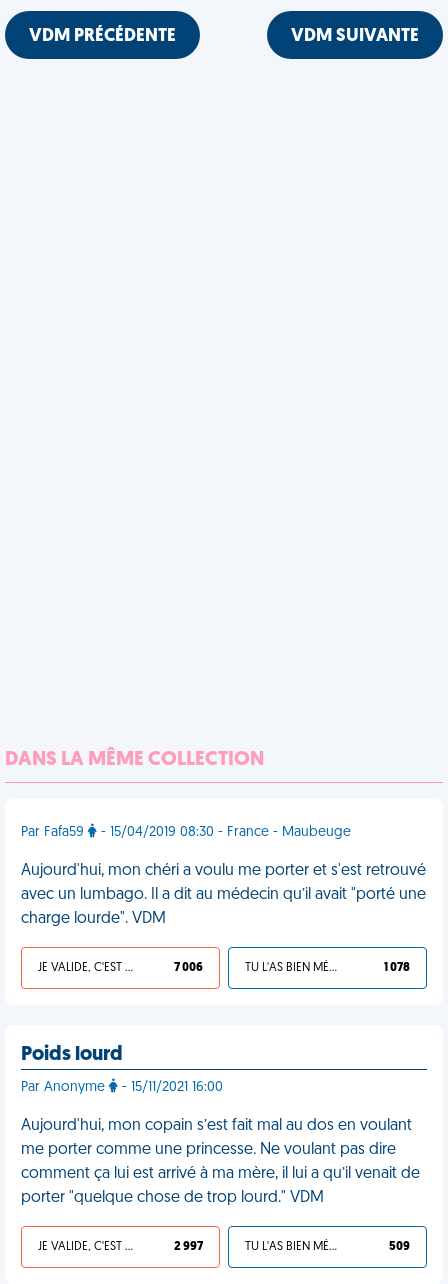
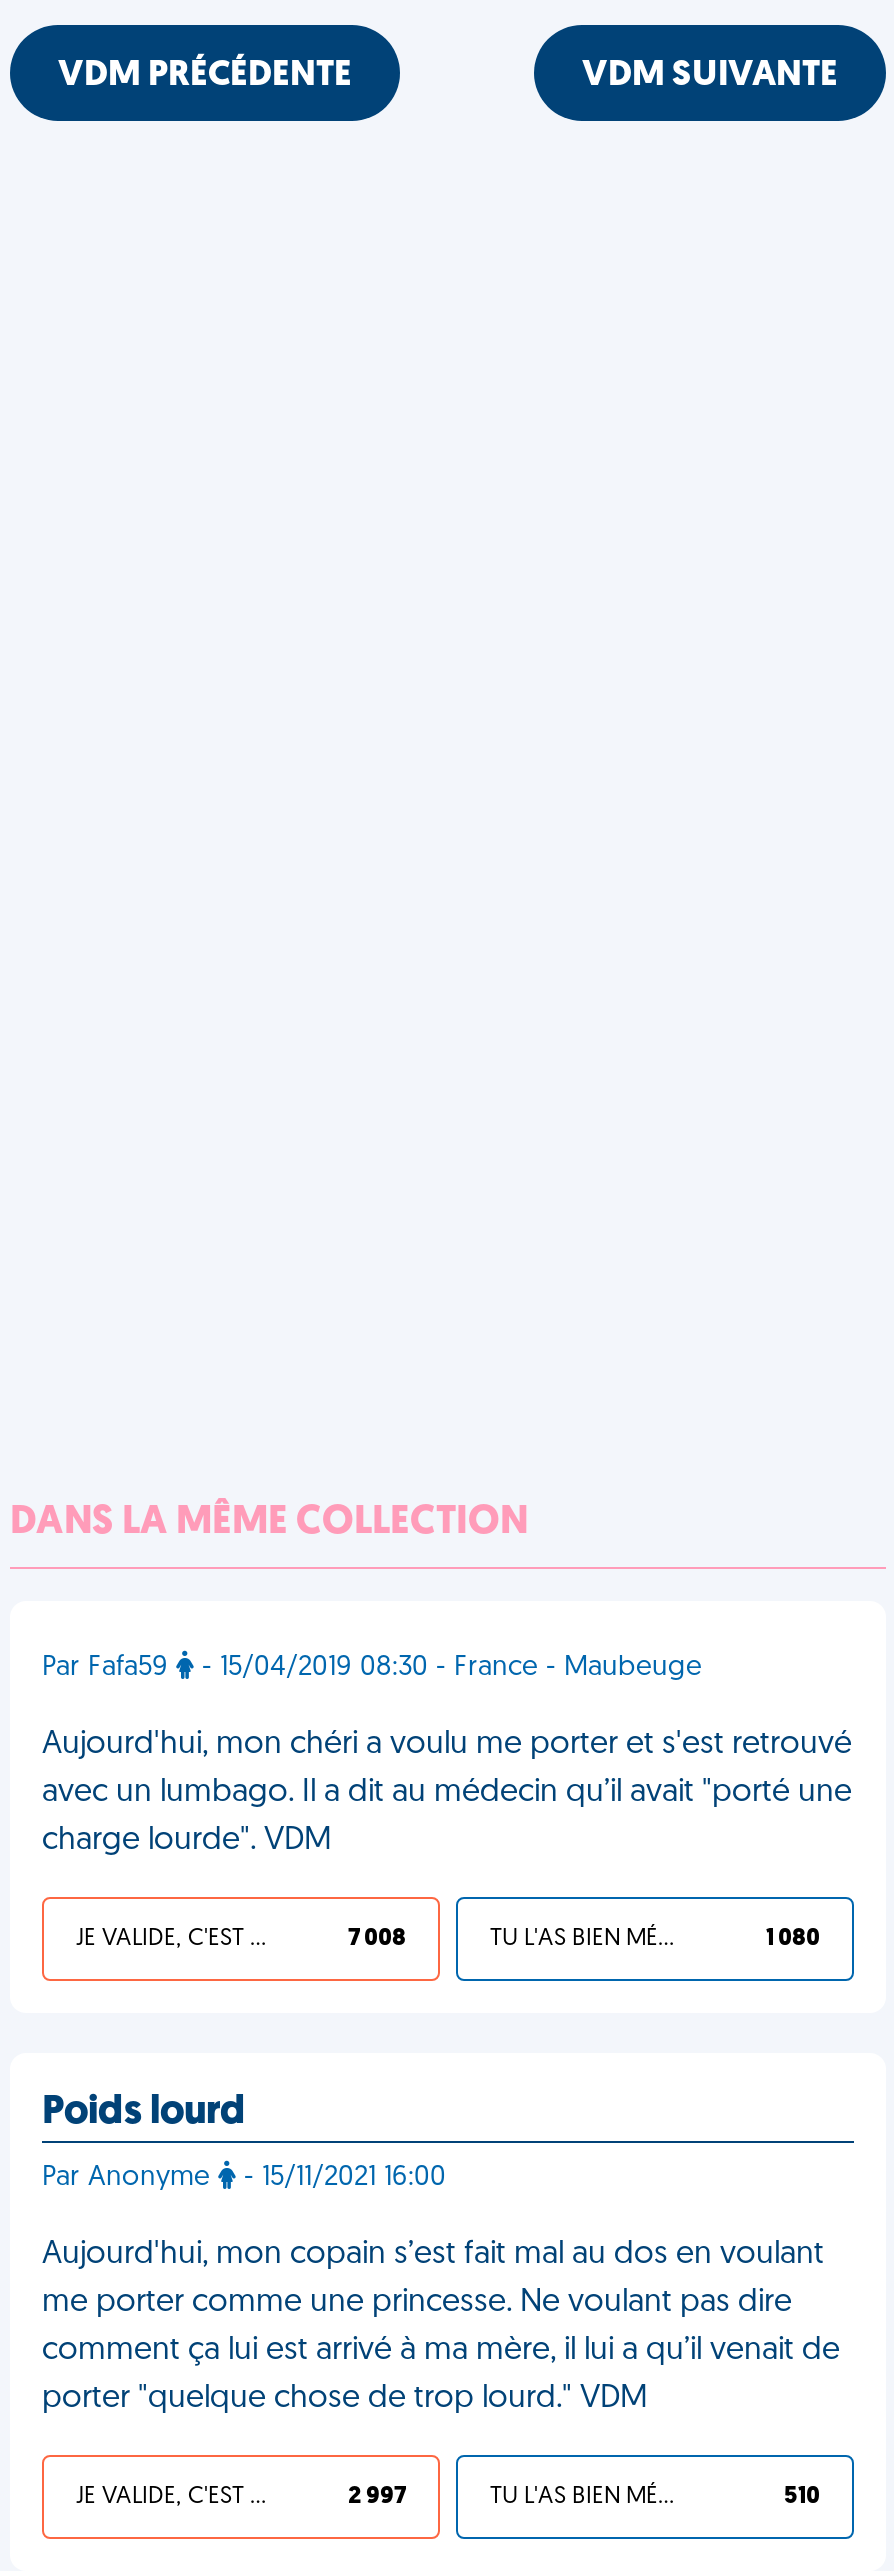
[174,962,203,974] 7 006 -> [348,1927,406,1951] 7 008
[384,962,410,974] 1 078 -> [766,1927,820,1951] 1 080
[389,1241,410,1253] 509 -> [784,2485,820,2509] 510

